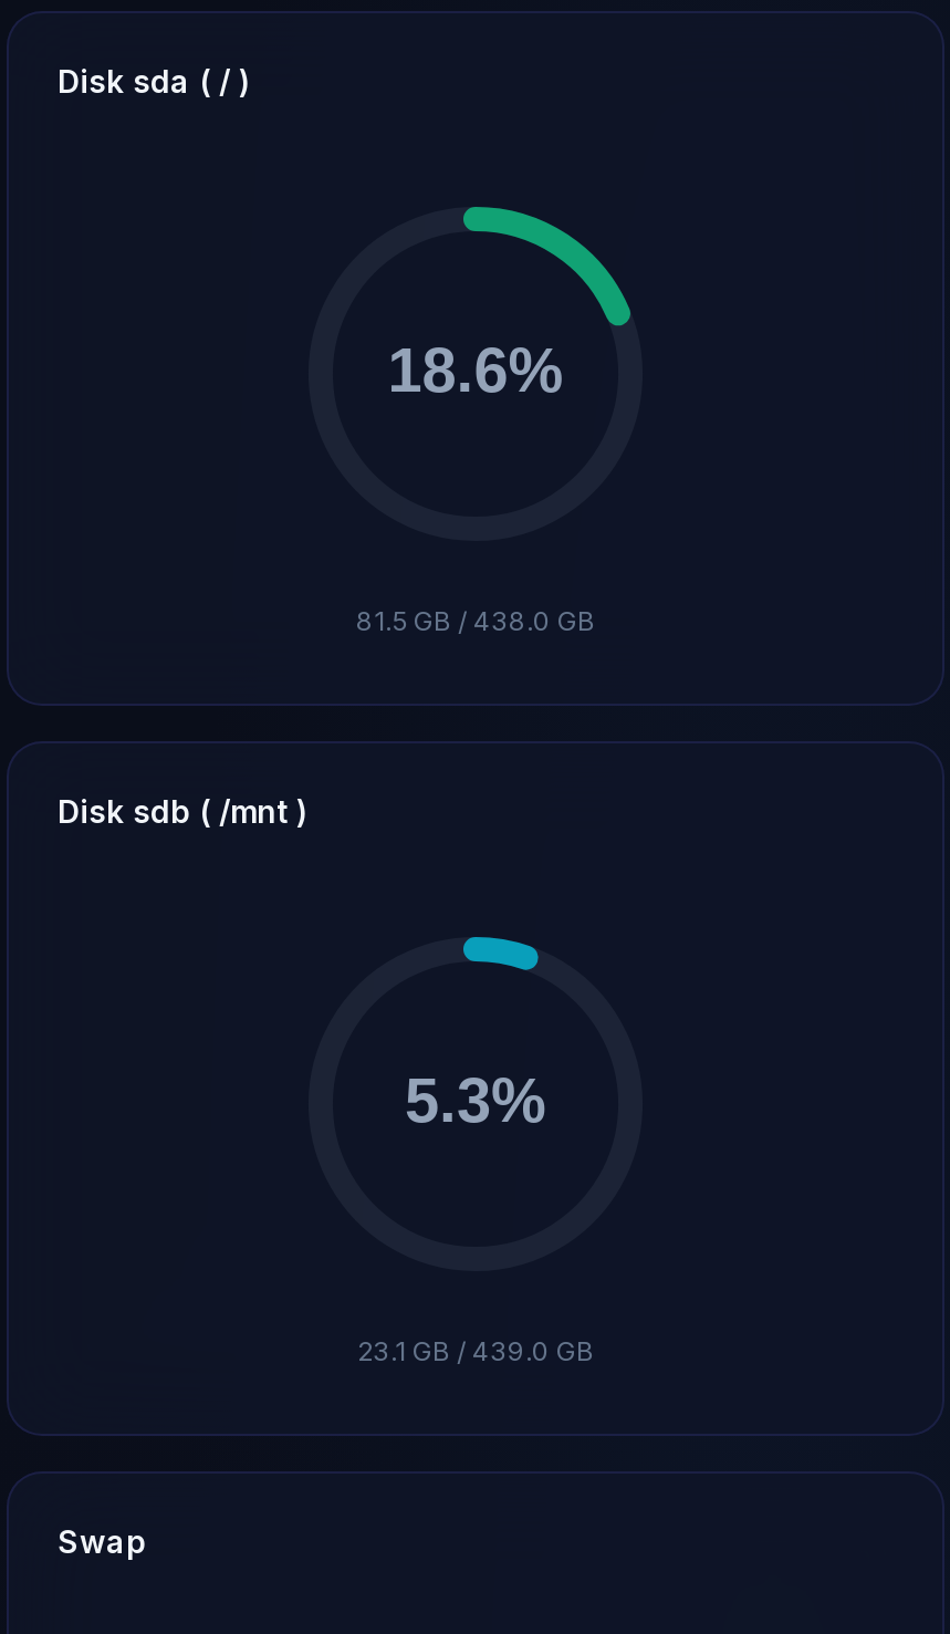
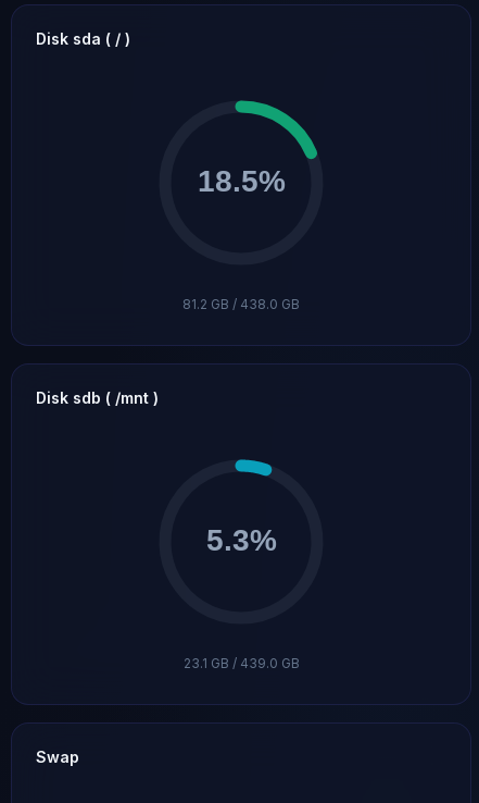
[388,335,564,405] 18.6% -> [197,164,285,198] 18.5%
[356,604,595,637] 81.5 GB / 438.0 GB -> [182,296,300,312] 81.2 GB / 438.0 GB

